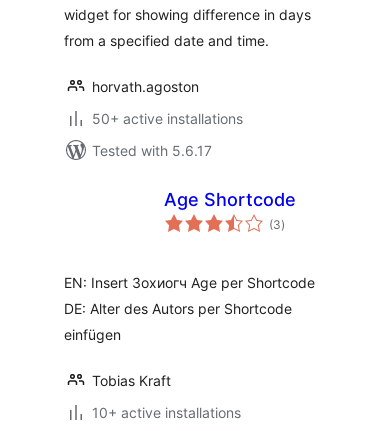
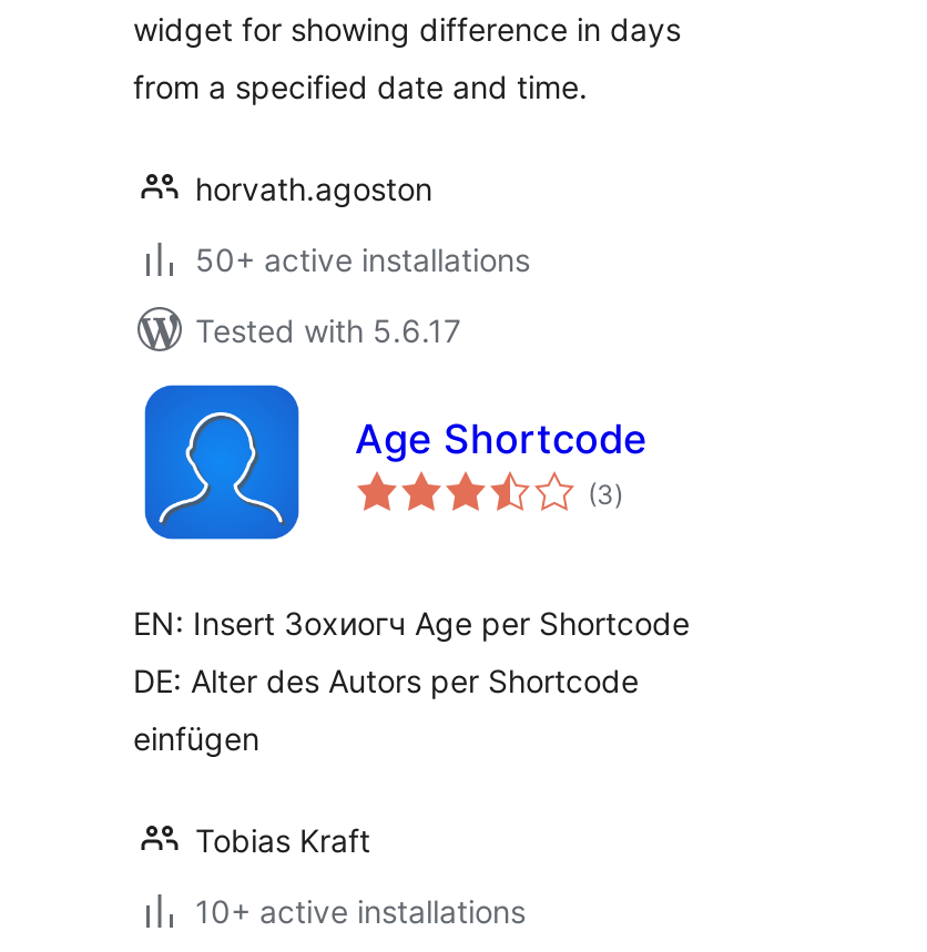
none -> [142,382,302,542] [image]

